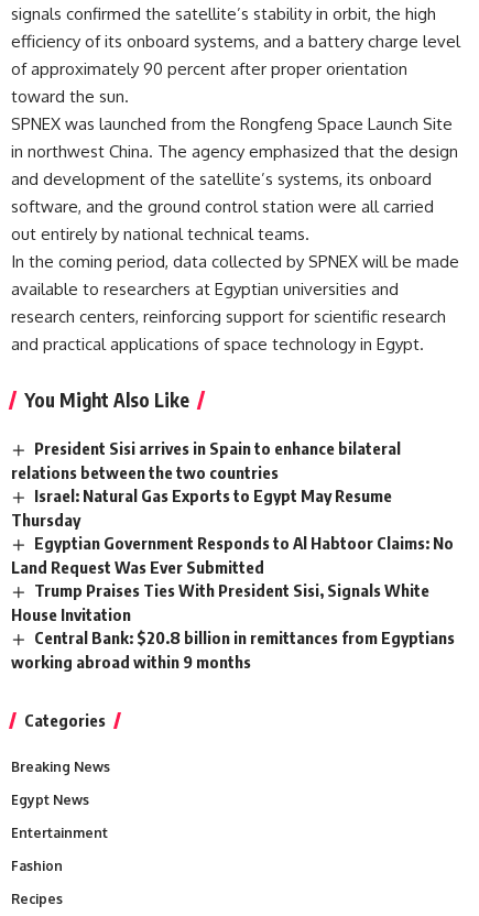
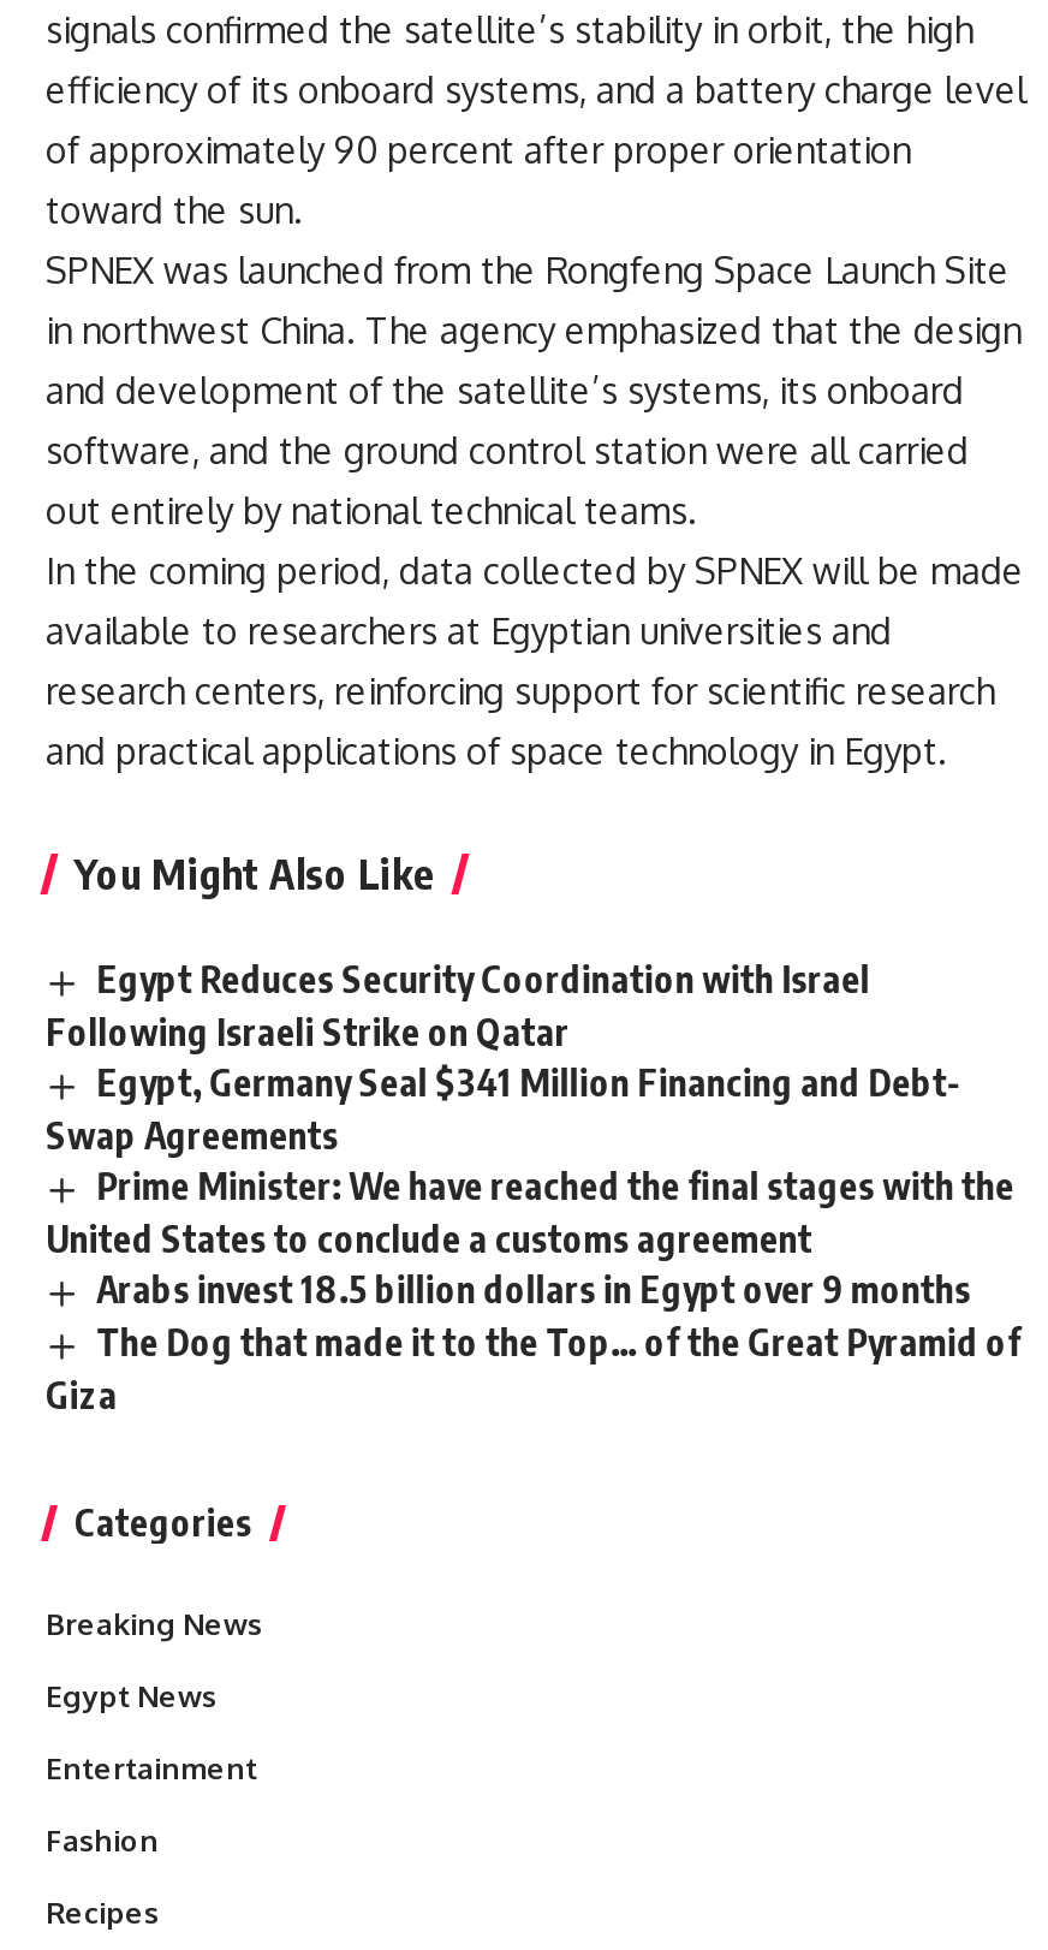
[11,438,455,671] President Sisi arrives in Spain to enhance bilateral | relations between the two countries | Israel: Natural Gas Exports to Egypt May Resume | Thursday | Egyptian Government Responds to Al Habtoor Claims: No | Land Request Was Ever Submitted | Trump Praises Ties With President Sisi, Signals White | House Invitation | Central Bank: $20.8 billion in remittances from Egyptians | working abroad within 9 months -> [46,957,1022,1415] Egypt Reduces Security Coordination with Israel | Following Israeli Strike on Qatar | Egypt, Germany Seal $341 Million Financing and Debt- | Swap Agreements | Prime Minister: We have reached the final stages with the | United States to conclude a customs agreement | Arabs invest 18.5 billion dollars in Egypt over 9 months | The Dog that made it to the Top… of the Great Pyramid of | Giza

